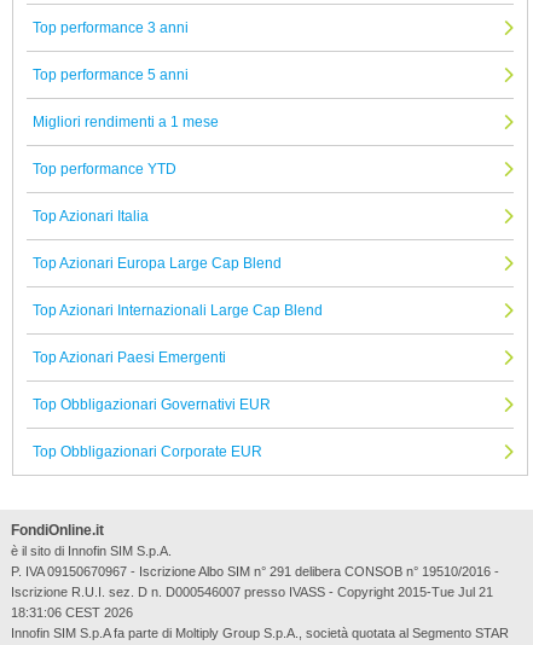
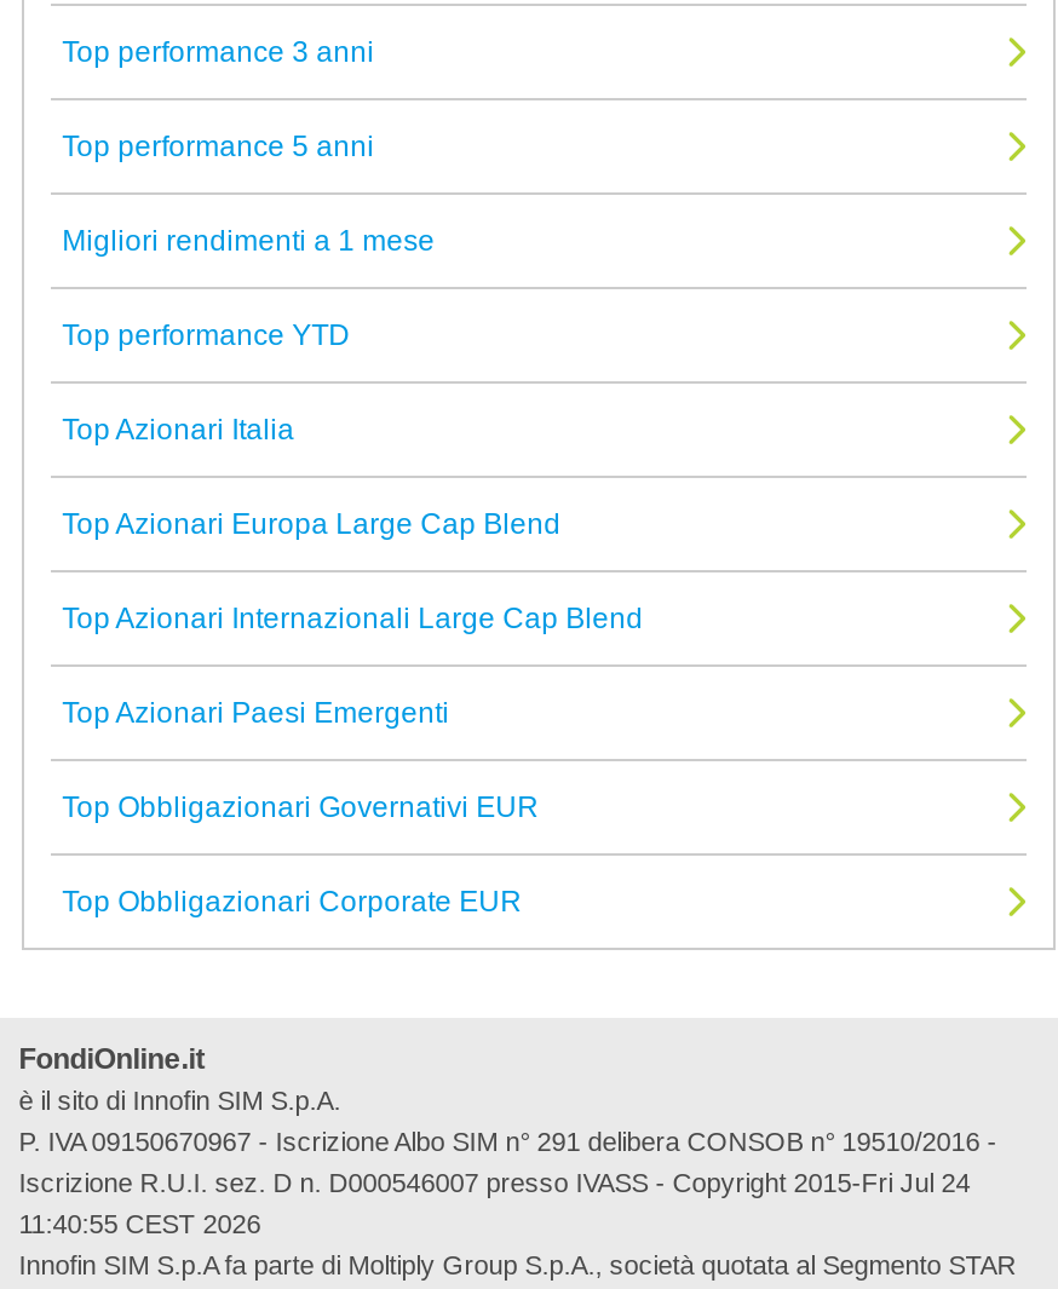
[11,585,493,600] Iscrizione R.U.I. sez. D n. D000546007 presso IVASS - Copyright 2015-Tue Jul 21 -> [19,1169,970,1198] Iscrizione R.U.I. sez. D n. D000546007 presso IVASS - Copyright 2015-Fri Jul 24
[11,606,133,620] 18:31:06 CEST 2026 -> [19,1210,261,1239] 11:40:55 CEST 2026

